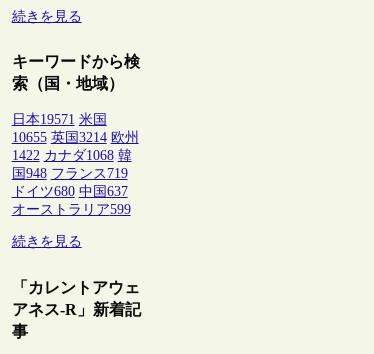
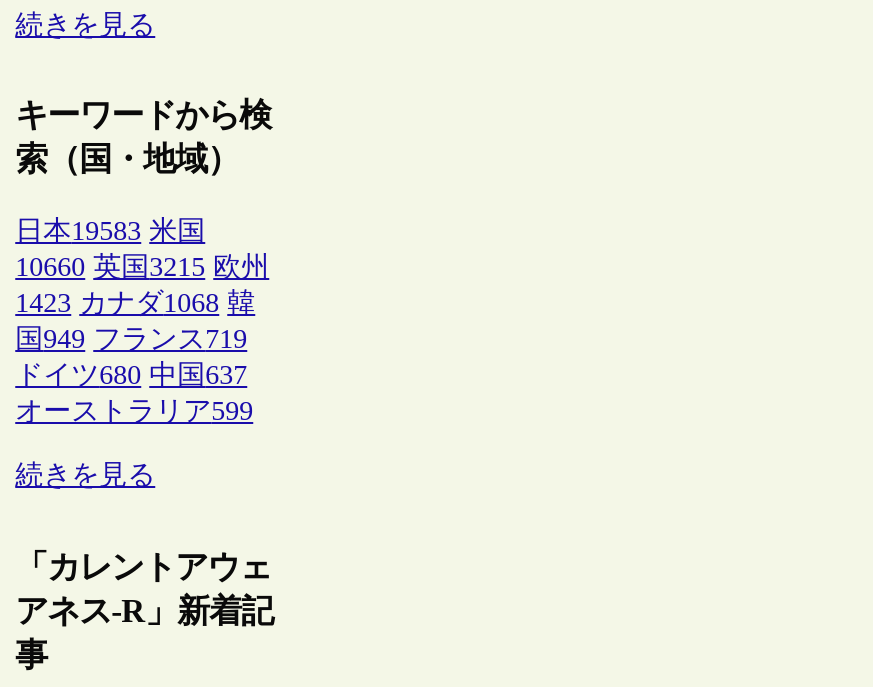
[12,112,107,127] 日本19571 米国 -> [15,217,205,247] 日本19583 米国
[12,130,139,145] 10655 英国3214 欧州 -> [15,253,269,283] 10660 英国3215 欧州
[12,148,132,163] 1422 カナダ1068 韓 -> [15,289,255,319] 1423 カナダ1068 韓
[12,166,128,181] 国948 フランス719 -> [15,325,247,355] 国949 フランス719

